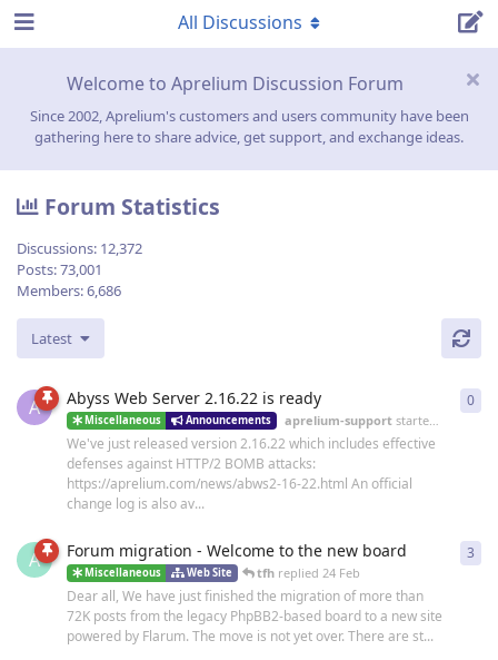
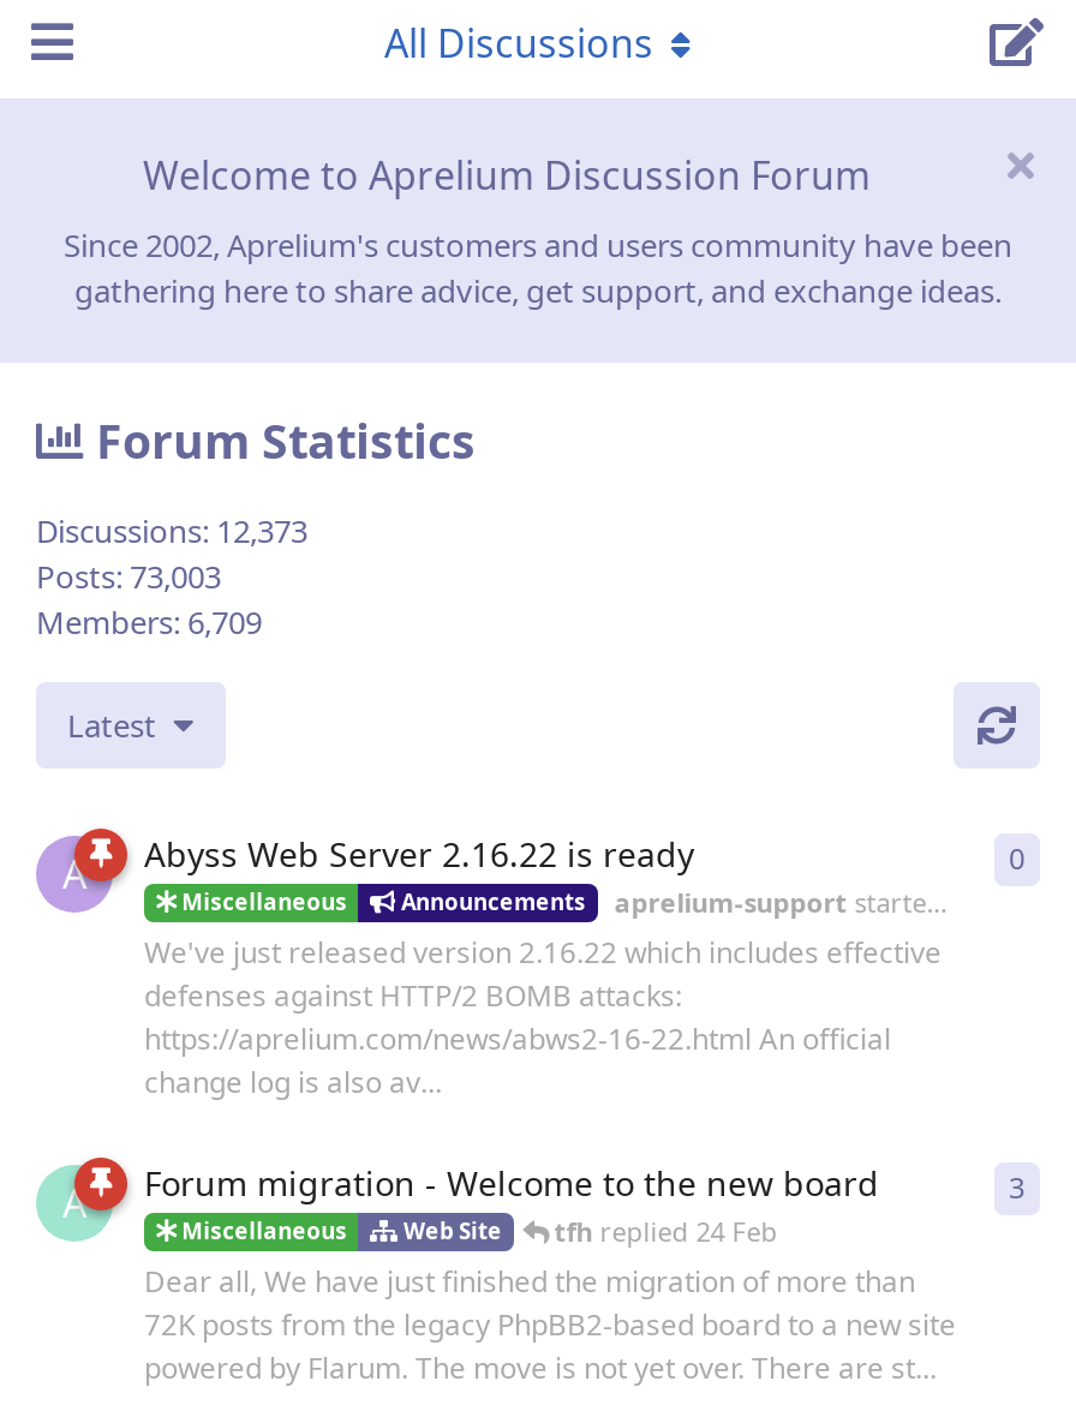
[17,238,142,258] Discussions: 12,372 -> [36,510,307,553] Discussions: 12,373
[17,260,102,280] Posts: 73,001 -> [36,555,221,599] Posts: 73,003
[17,281,121,301] Members: 6,686 -> [36,601,262,644] Members: 6,709

